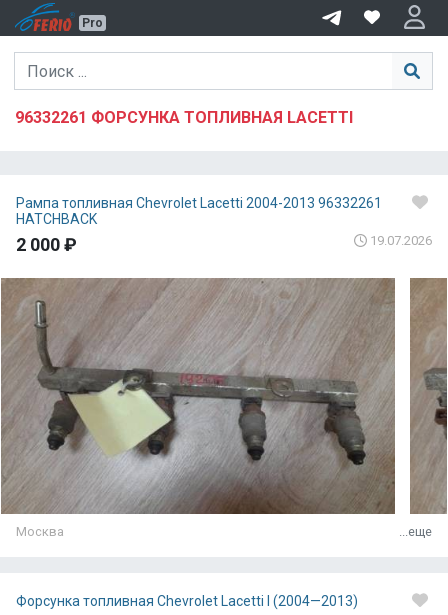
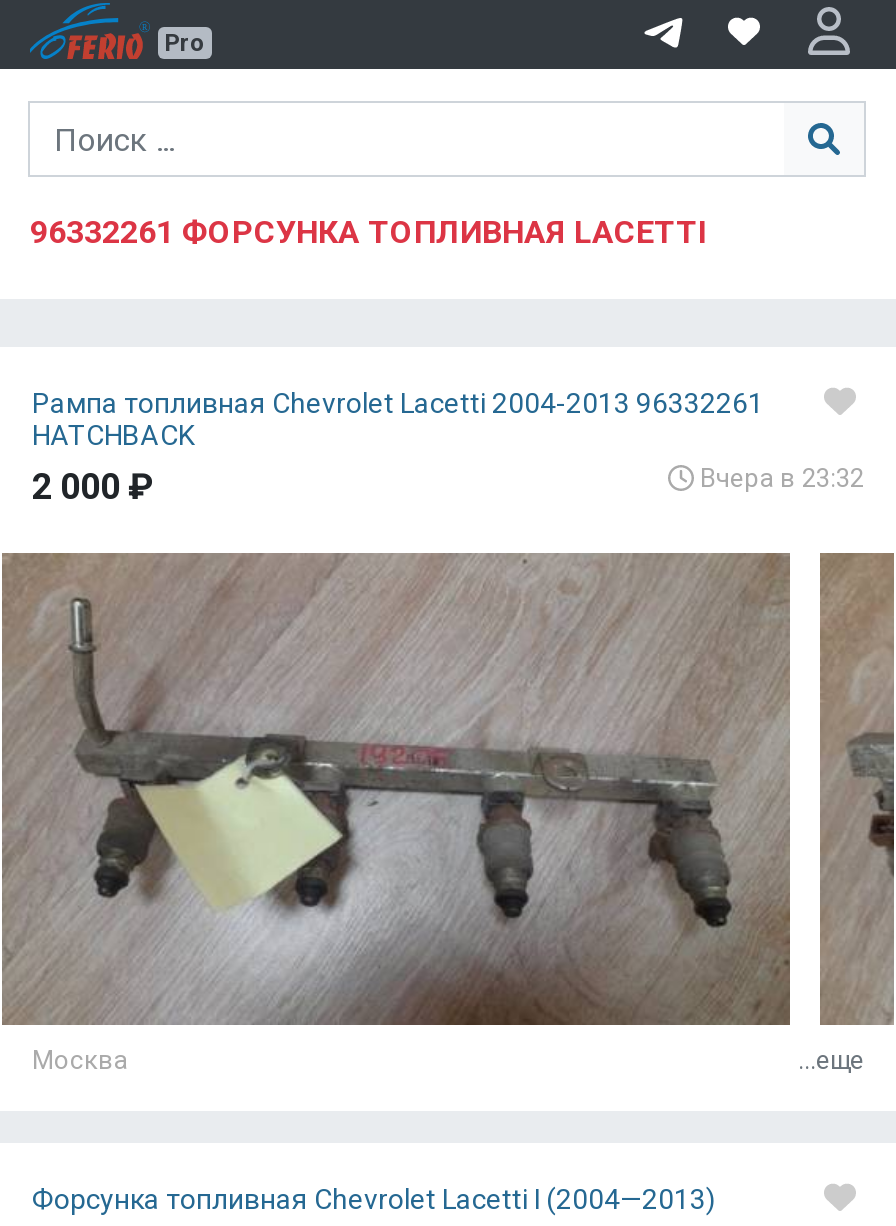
[367,233,432,248] 19.07.2026 -> [694,463,864,493] Вчера в 23:32

